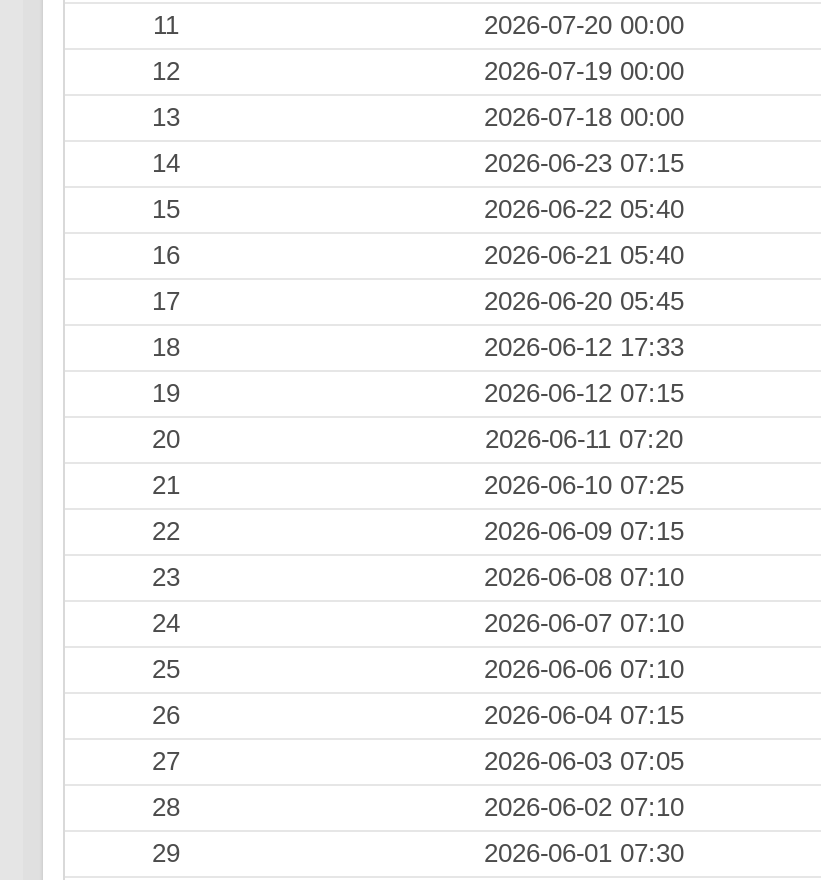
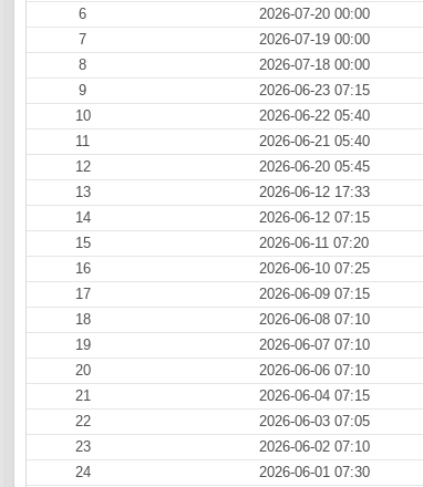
[153,10,179,40] 11 -> [79,6,86,22] 6
[152,56,180,86] 12 -> [79,31,86,48] 7
[152,102,180,132] 13 -> [79,56,86,73] 8
[152,148,180,178] 14 -> [79,82,86,99] 9
[152,194,180,224] 15 -> [75,107,90,124] 10
[152,240,180,270] 16 -> [75,133,90,149] 11
[152,286,180,316] 17 -> [75,158,90,175] 12
[152,332,180,362] 18 -> [75,184,90,200] 13
[152,378,180,408] 19 -> [75,209,90,226] 14
[152,424,180,454] 20 -> [75,235,90,251] 15
[152,470,180,500] 21 -> [75,260,90,277] 16
[152,516,180,546] 22 -> [75,286,90,302] 17
[152,562,180,592] 23 -> [75,311,90,328] 18
[152,608,180,638] 24 -> [75,336,90,353] 19
[152,654,180,684] 25 -> [75,362,90,379] 20
[152,700,180,730] 26 -> [75,387,90,404] 21
[152,746,180,776] 27 -> [75,413,90,429] 22
[152,792,180,822] 28 -> [75,438,90,455] 23
[152,838,180,868] 29 -> [75,464,90,480] 24

